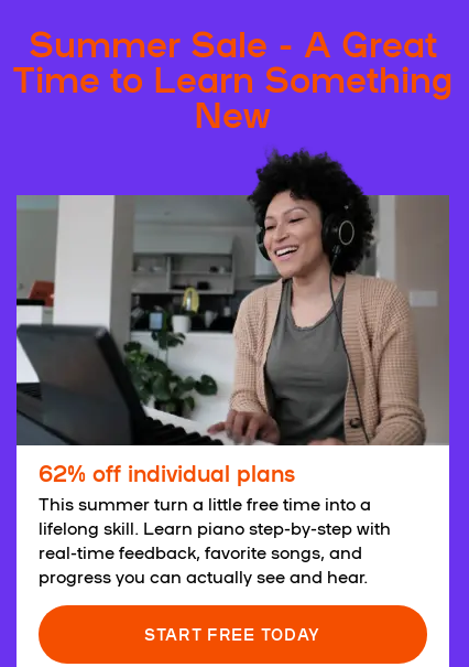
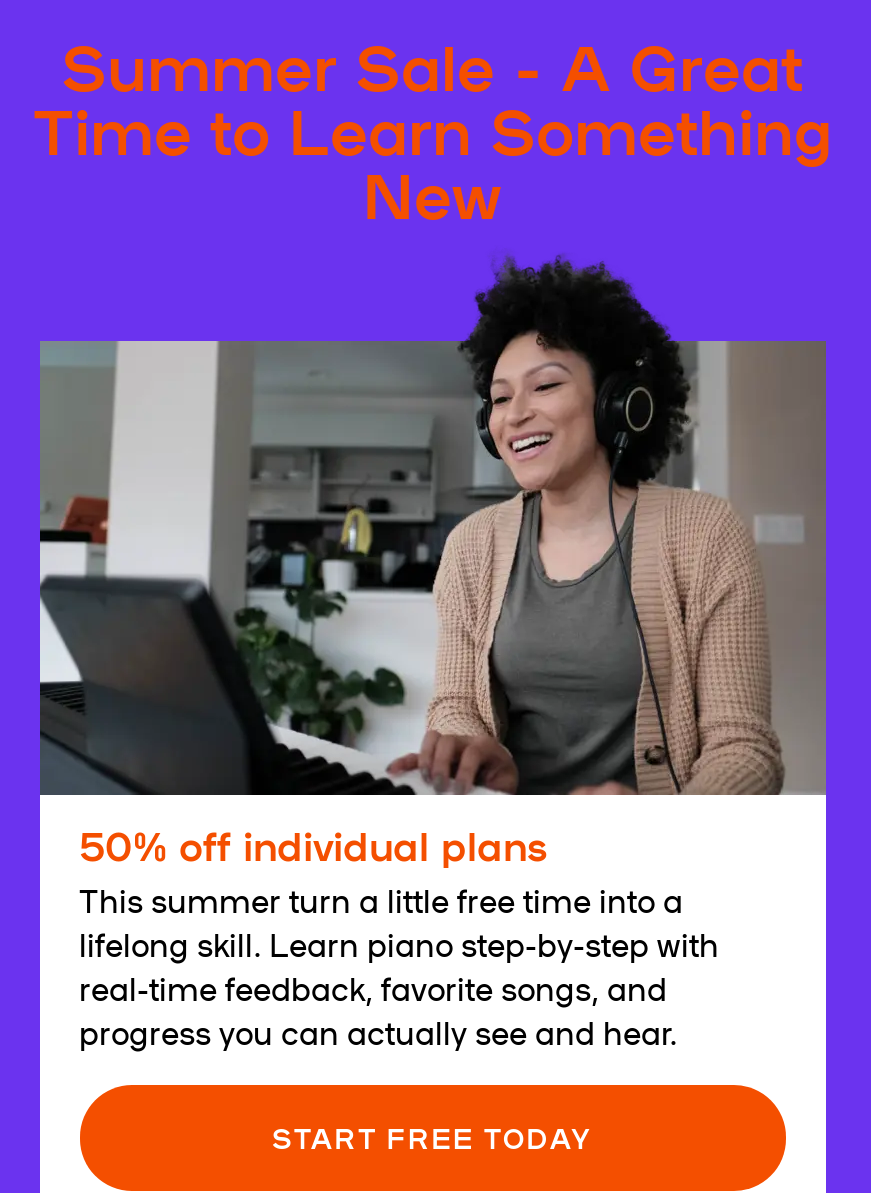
[38,456,295,487] 62% off individual plans -> [79,814,547,870] 50% off individual plans

